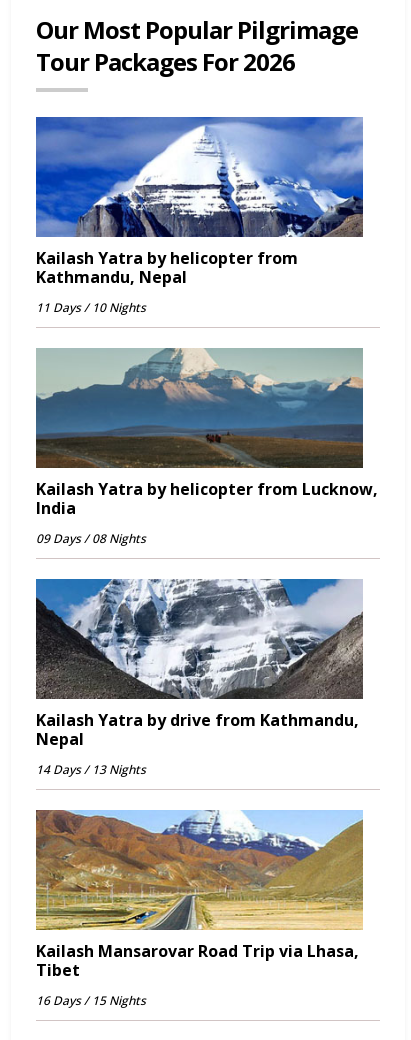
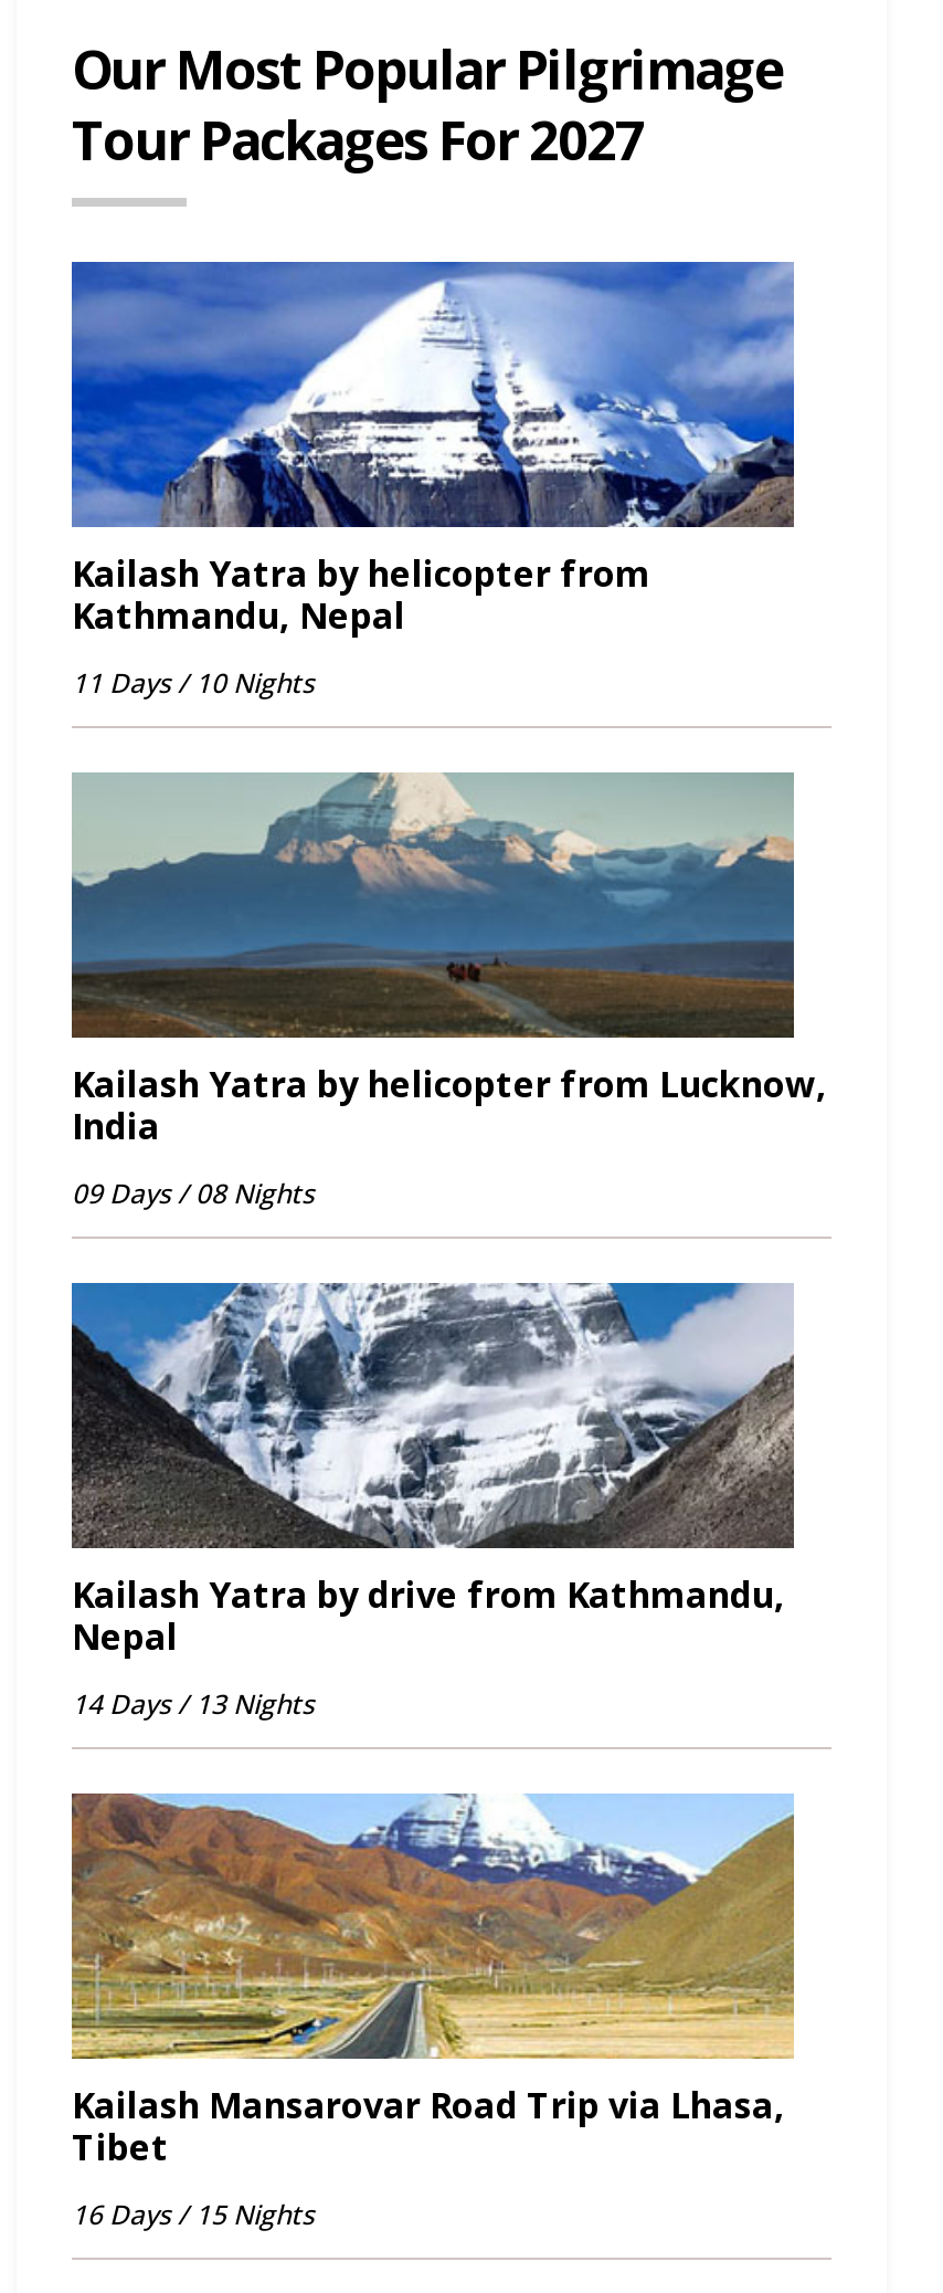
[36,45,295,78] Tour Packages For 2026 -> [72,103,644,176] Tour Packages For 2027

